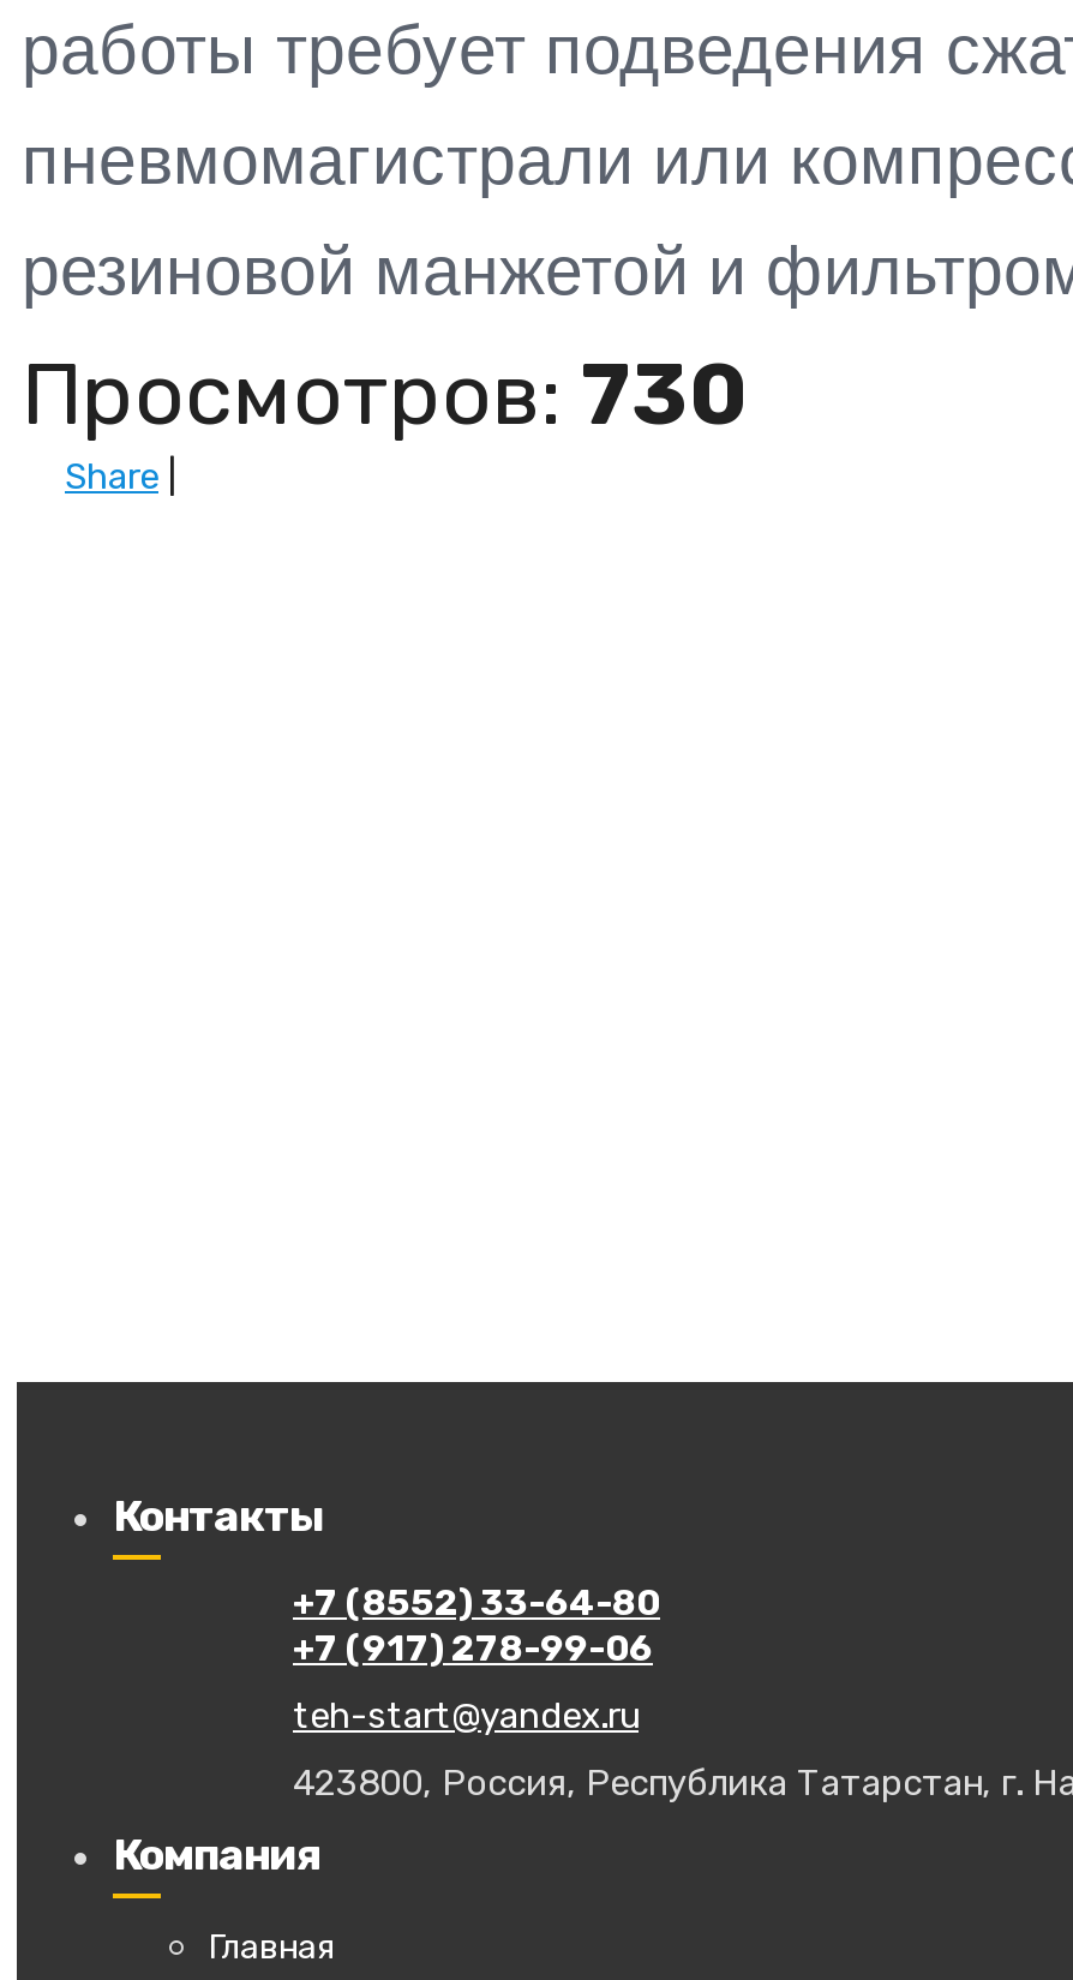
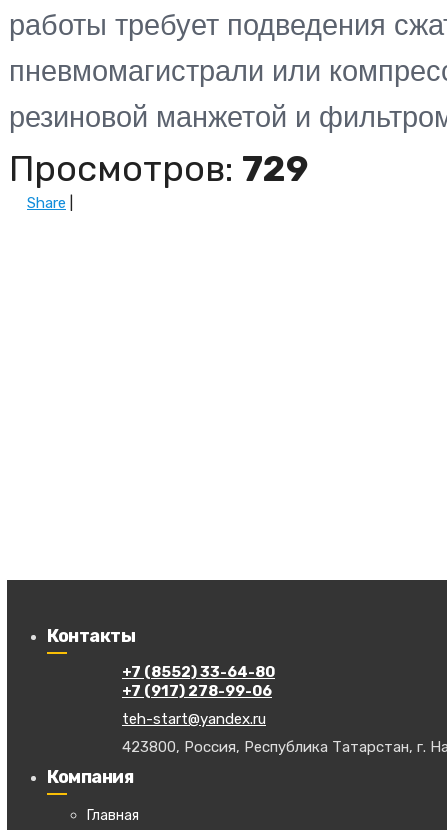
[22,343,747,446] Просмотров: 730 -> [9,147,308,190] Просмотров: 729

